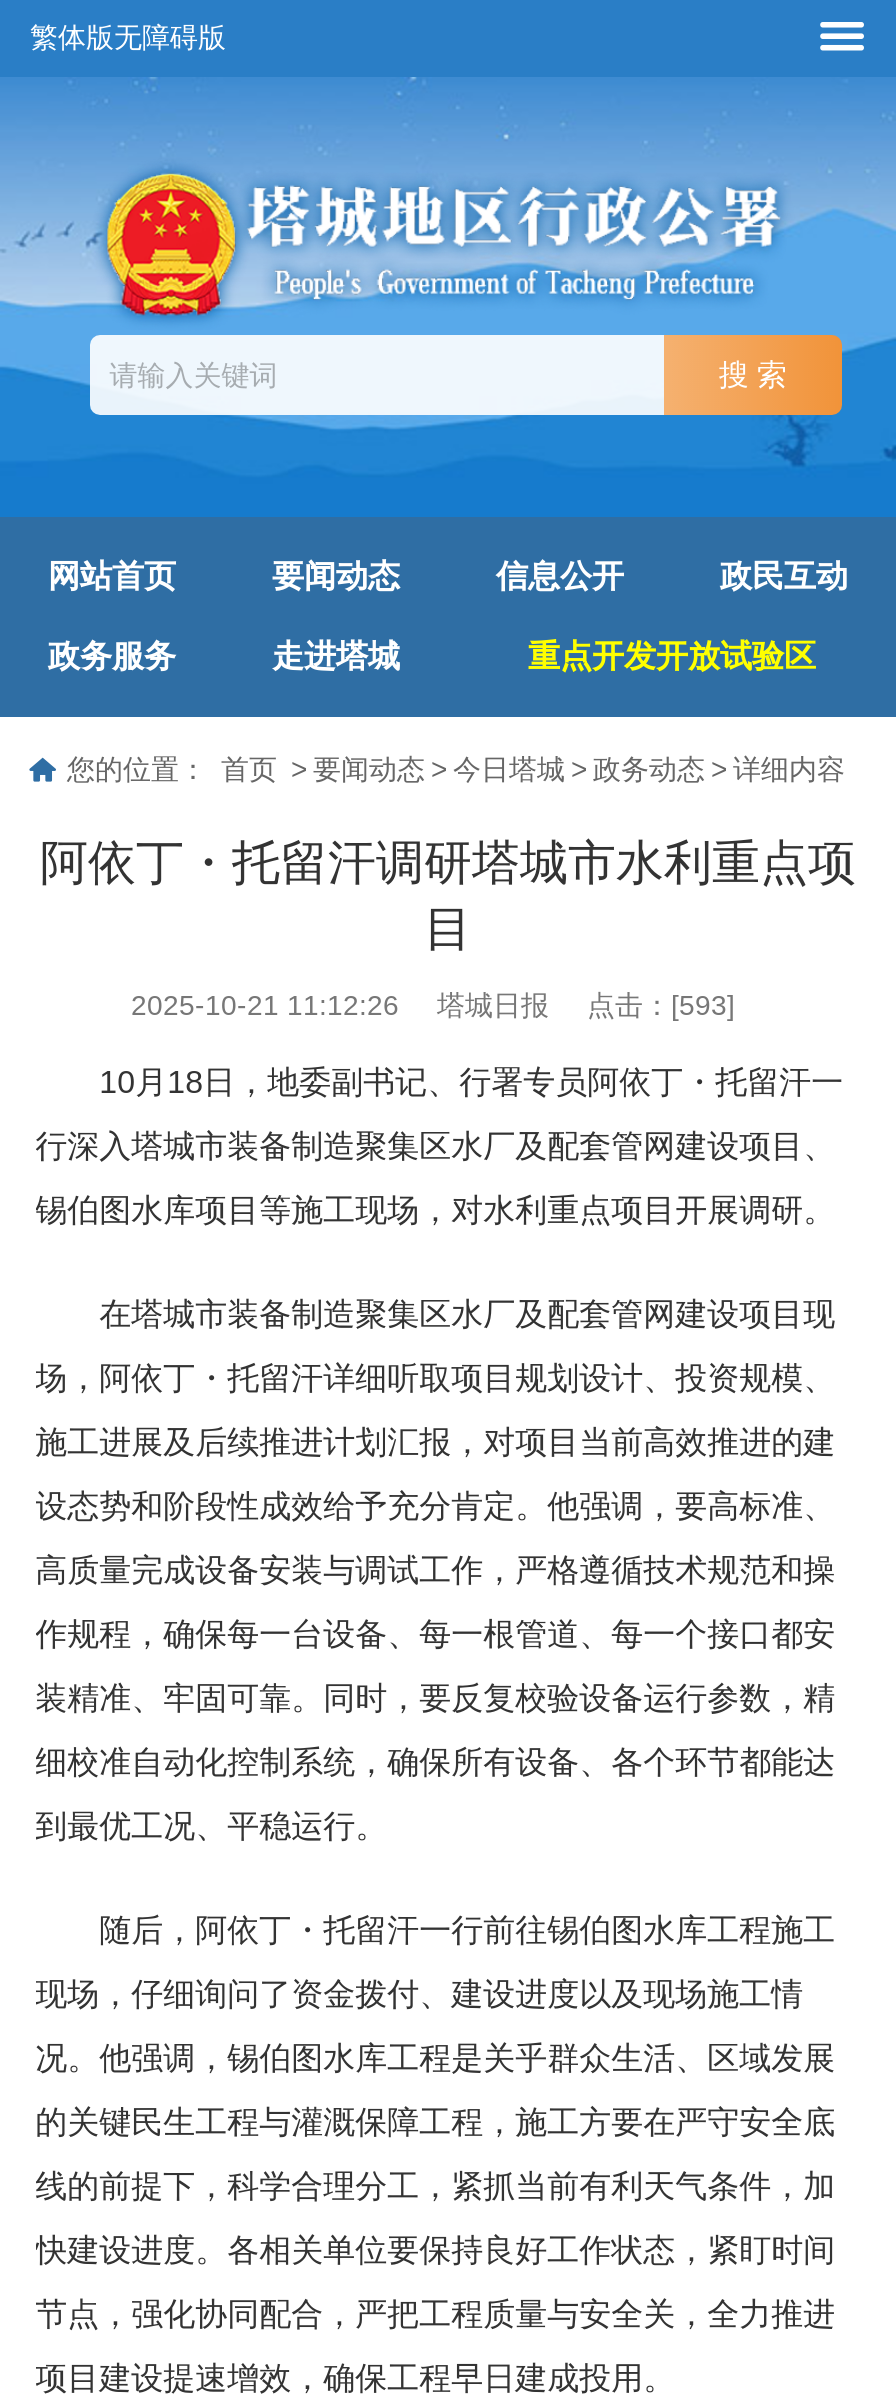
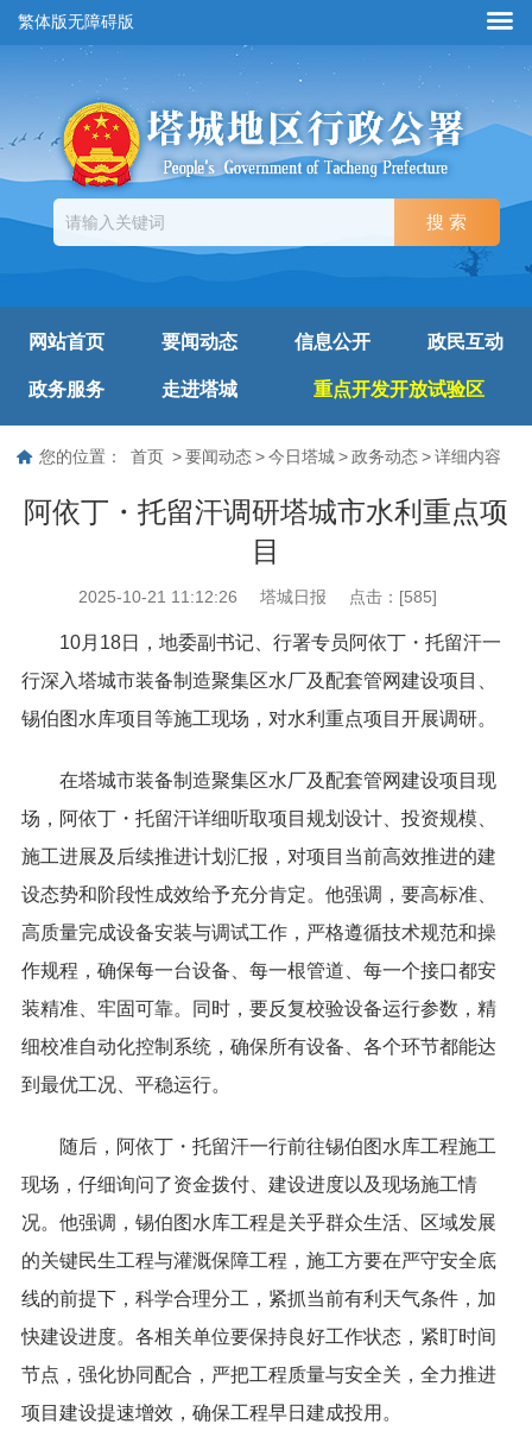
[131,989,735,1021] 2025-10-21 11:12:26 塔城日报 点击：[593] -> [78,587,436,606] 2025-10-21 11:12:26 塔城日报 点击：[585]

